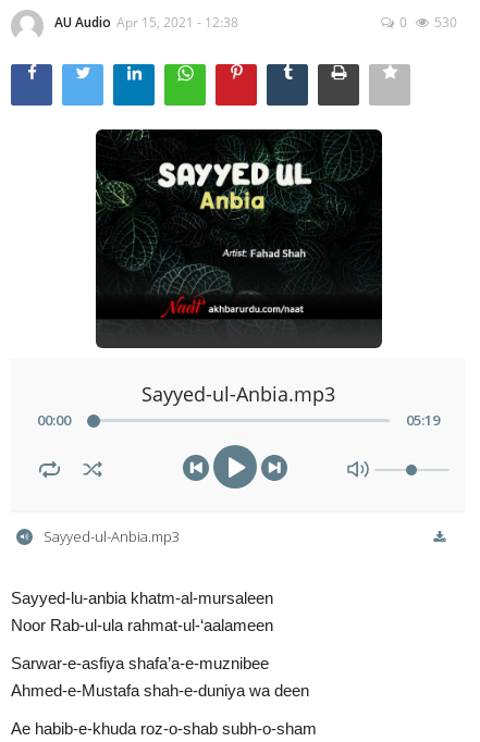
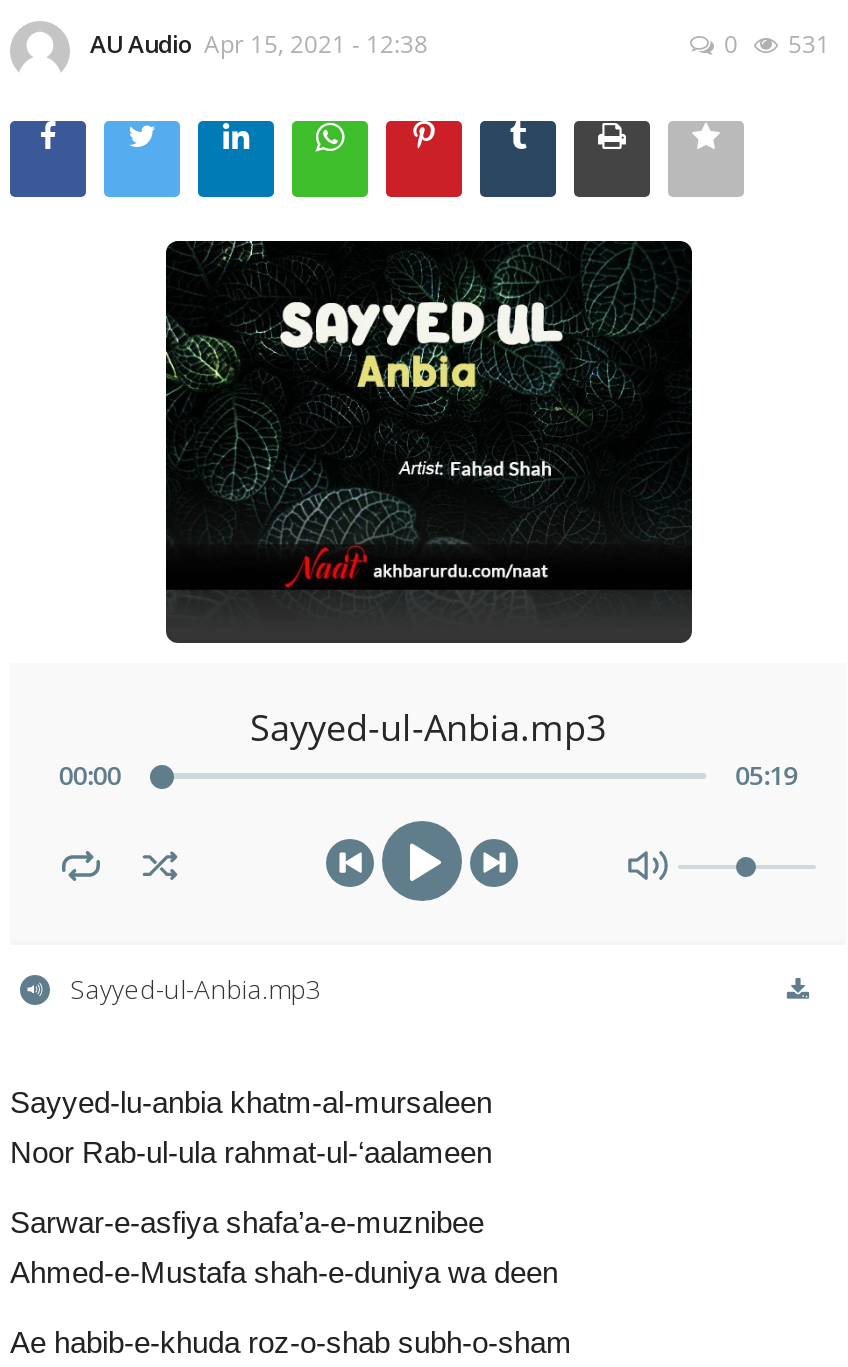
[399,13,457,31] 0 530 -> [724,27,830,61] 0 531

